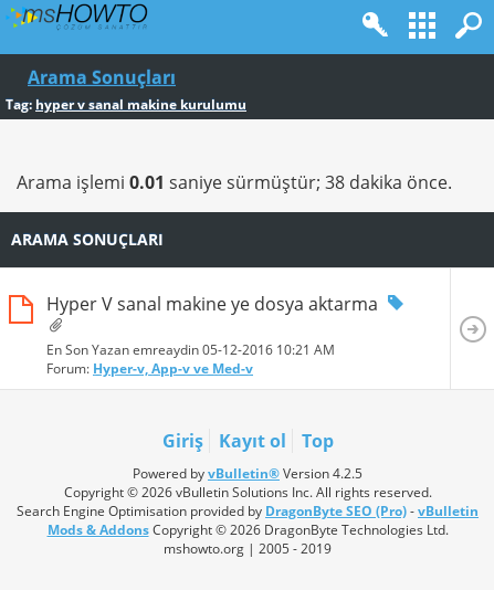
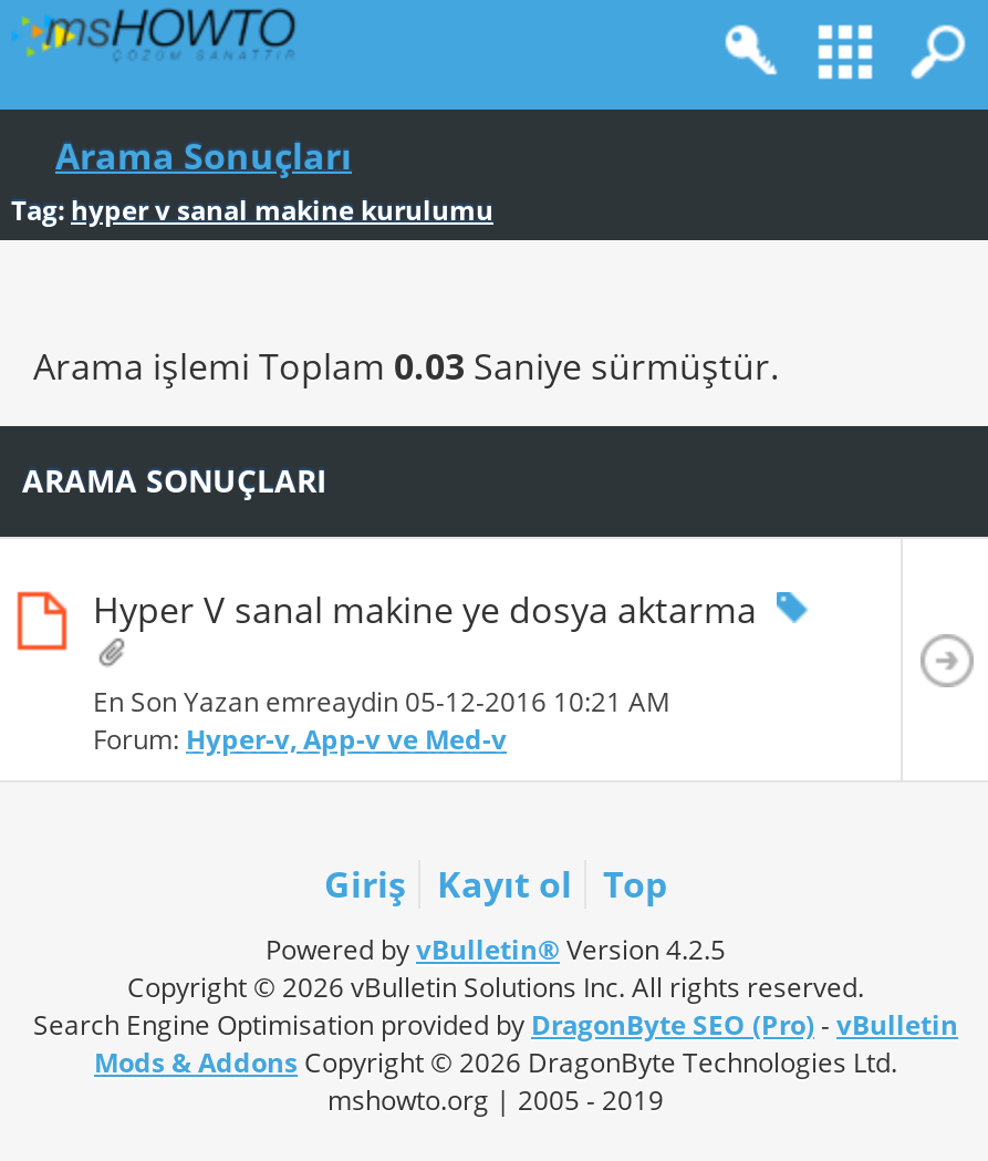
[17,170,452,194] Arama işlemi 0.01 saniye sürmüştür; 38 dakika önce. -> [33,342,779,391] Arama işlemi Toplam 0.03 Saniye sürmüştür.

